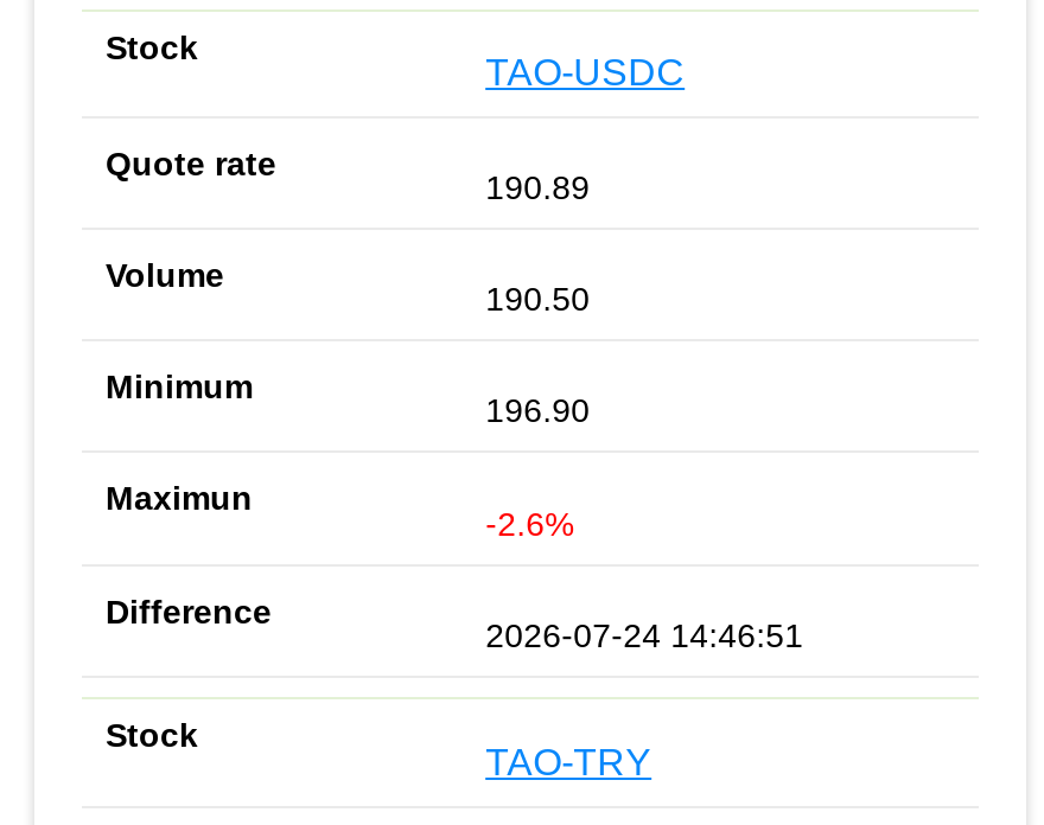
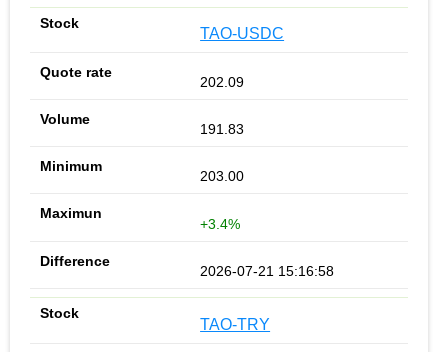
[485,168,590,206] 190.89 -> [200,74,244,90] 202.09
[485,280,590,318] 190.50 -> [200,121,244,137] 191.83
[485,391,590,429] 196.90 -> [200,168,244,184] 203.00
[485,506,573,544] -2.6% -> [200,216,240,232] +3.4%
[485,617,803,655] 2026-07-24 14:46:51 -> [200,263,334,279] 2026-07-21 15:16:58

